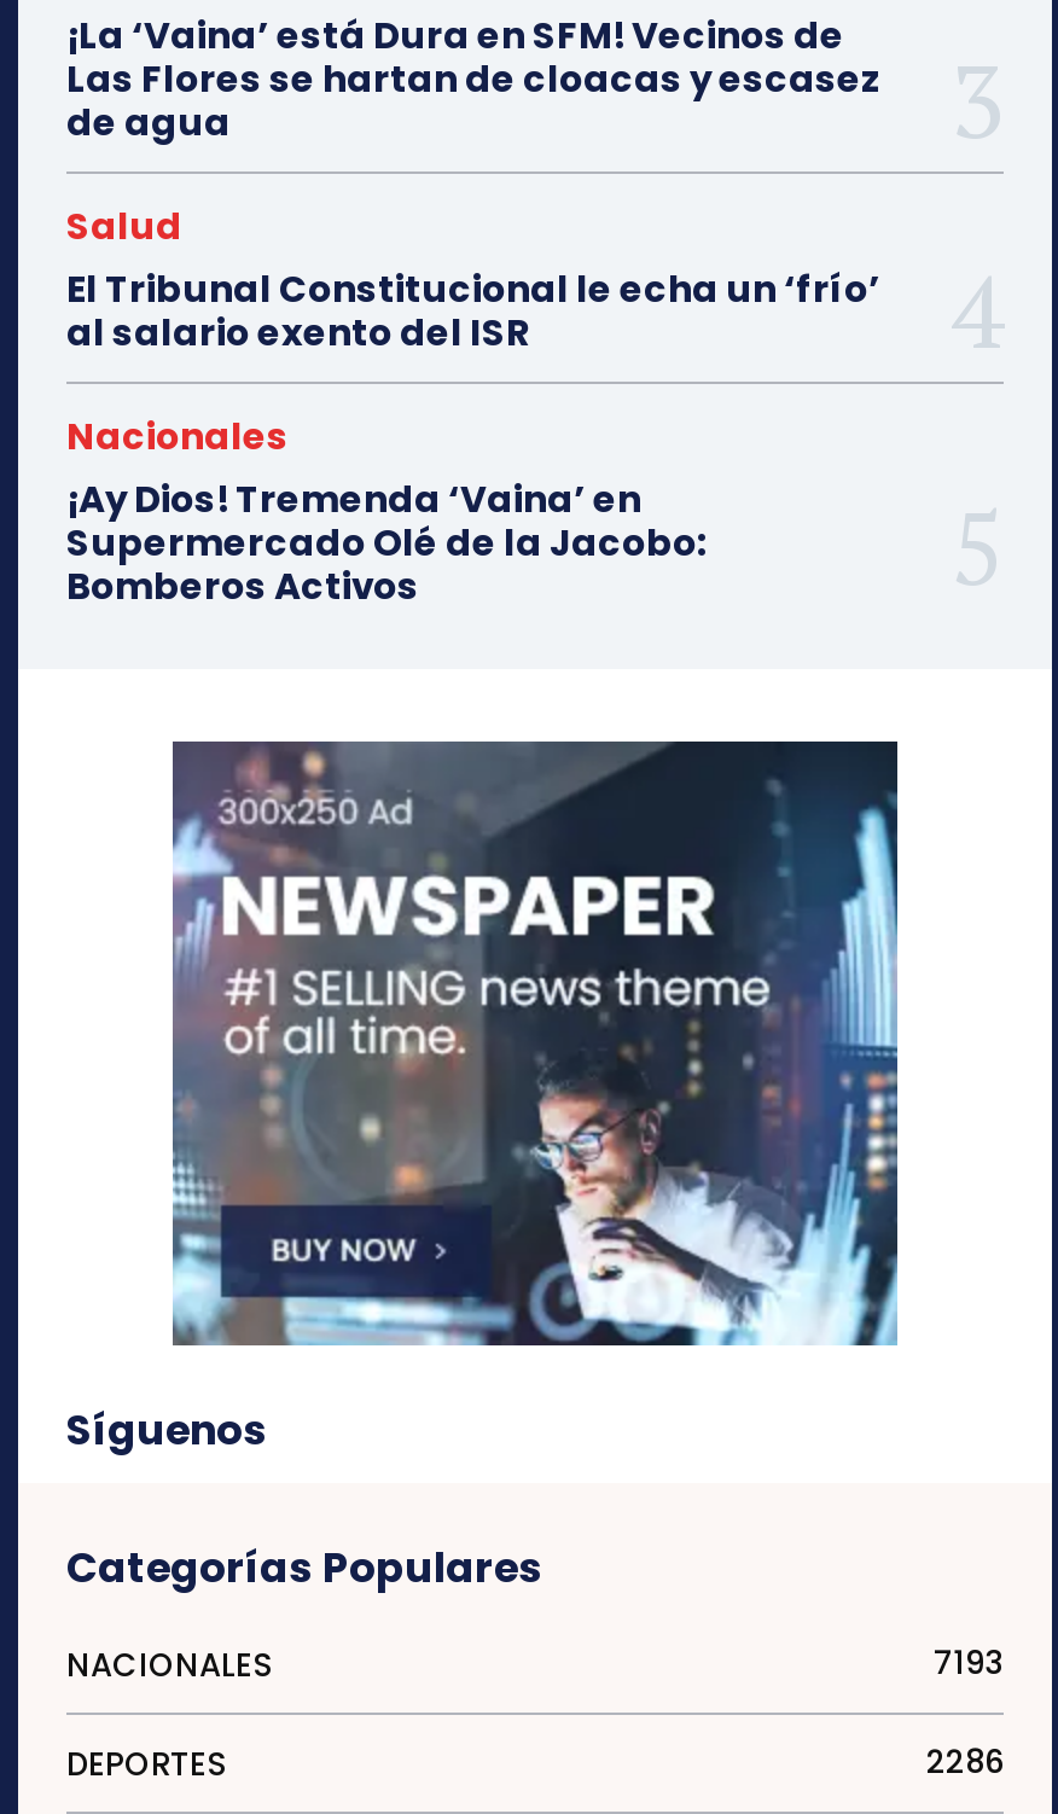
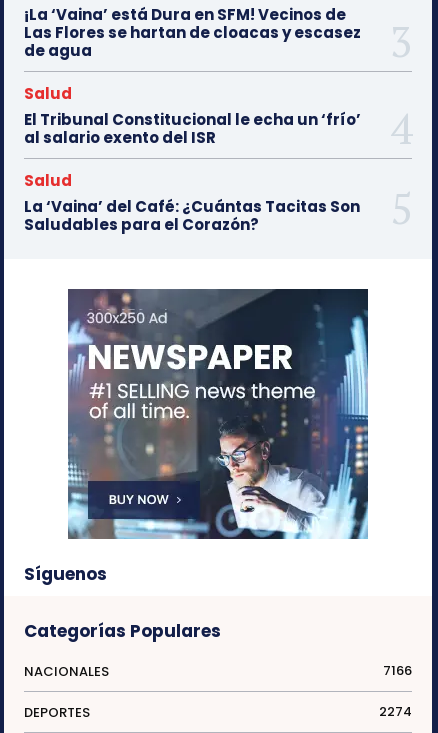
[66,410,707,611] Nacionales | ¡Ay Dios! Tremenda ‘Vaina’ en | Supermercado Olé de la Jacobo: | Bomberos Activos -> [24,170,360,235] Salud | La ‘Vaina’ del Café: ¿Cuántas Tacitas Son | Saludables para el Corazón?
[934,1640,1004,1686] 7193 -> [383,661,412,680] 7166
[926,1739,1004,1785] 2286 -> [379,702,412,721] 2274

